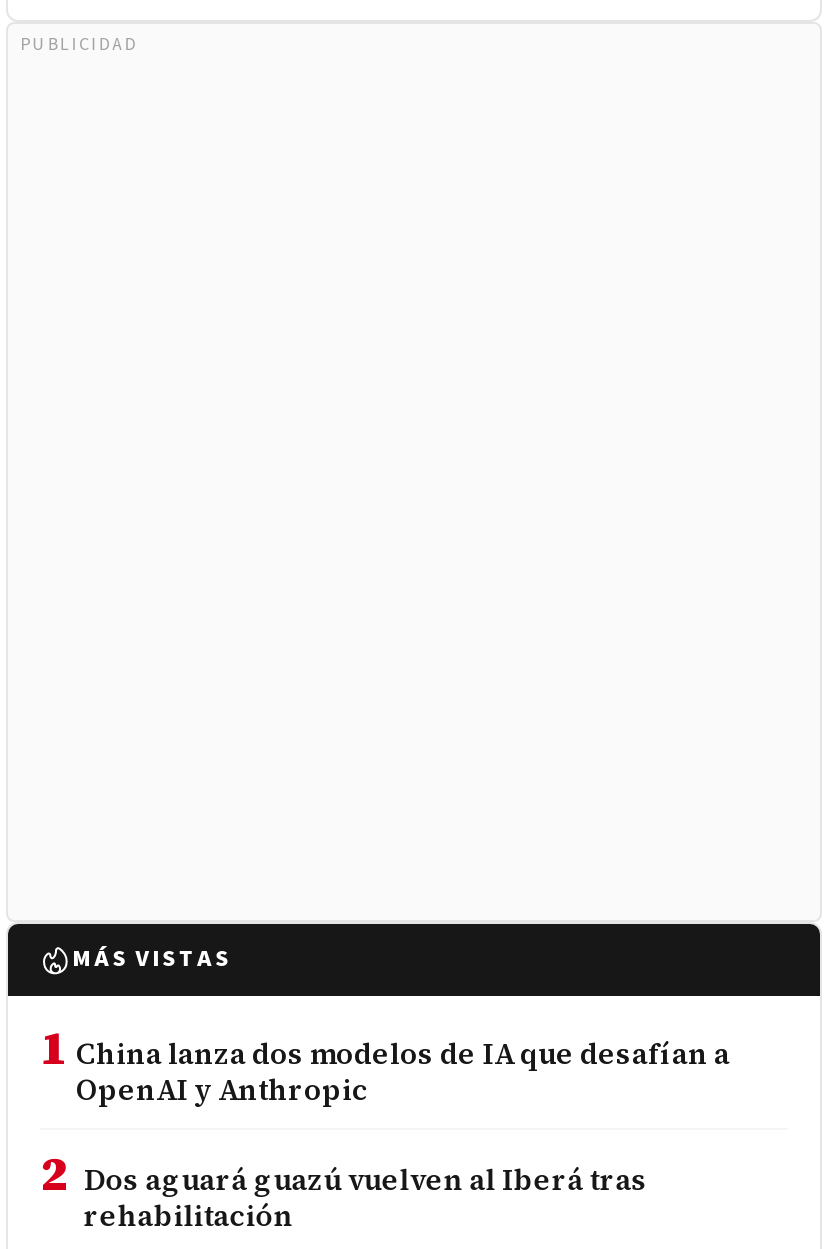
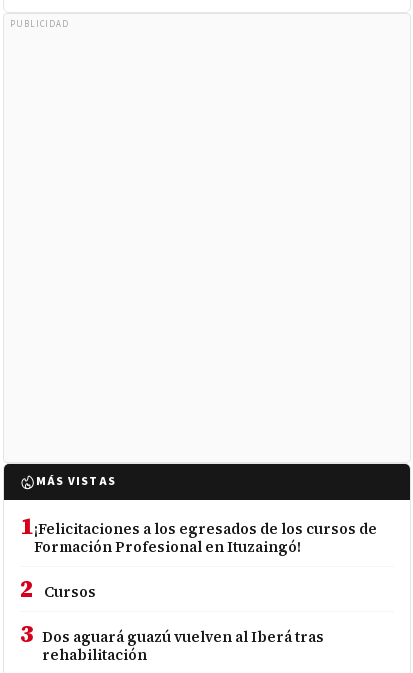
[40,1015,730,1111] 1 China lanza dos modelos de IA que desafían a | OpenAI y Anthropic -> [20,509,377,557] 1¡Felicitaciones a los egresados de los cursos de | Formación Profesional en Ituzaingó!
[40,1141,647,1207] 2 Dos aguará guazú vuelven al Iberá tras -> [20,572,324,650] 2 Cursos | 3 Dos aguará guazú vuelven al Iberá tras

